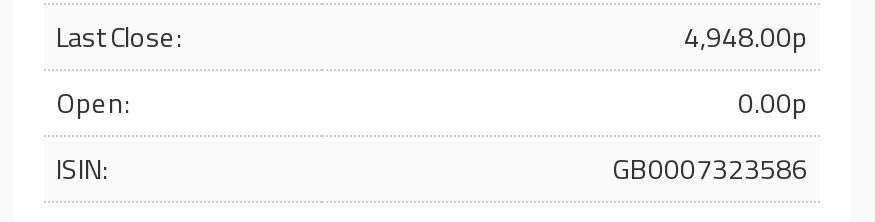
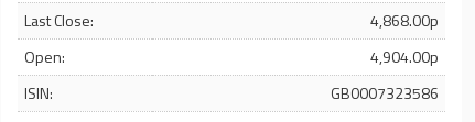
[684,14,808,56] 4,948.00p -> [370,8,439,31] 4,868.00p
[738,80,808,122] 0.00p -> [370,45,439,68] 4,904.00p

